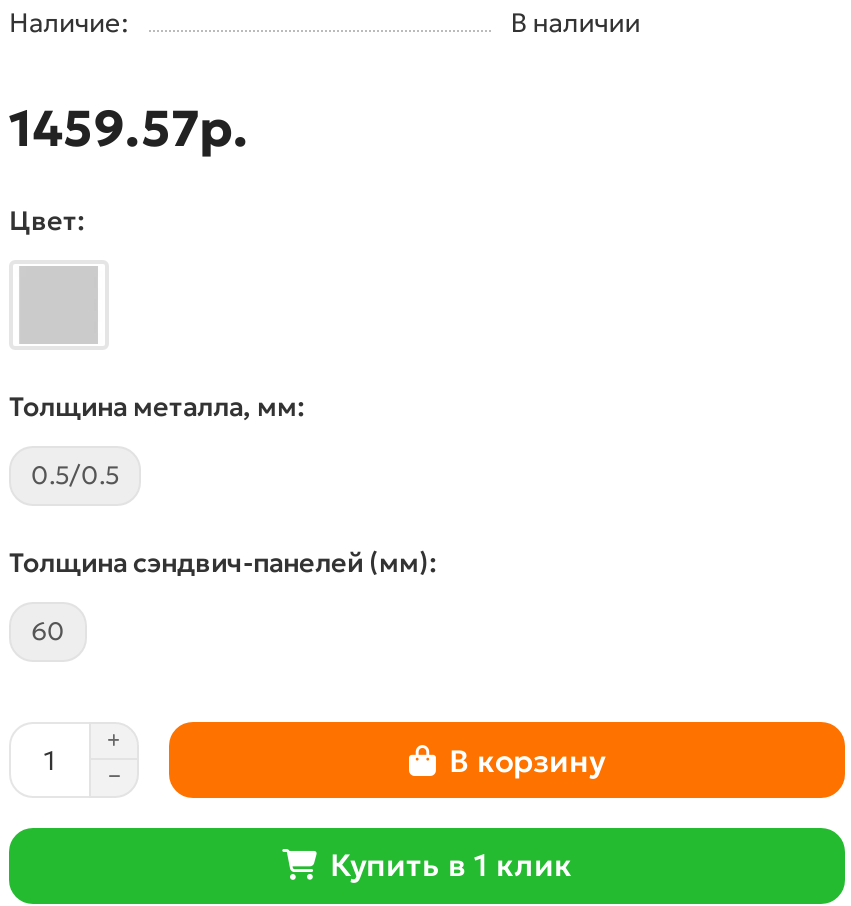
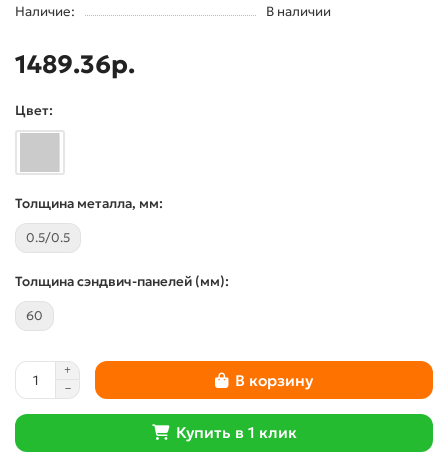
[9,96,247,160] 1459.57р. -> [15,48,135,80] 1489.36р.

